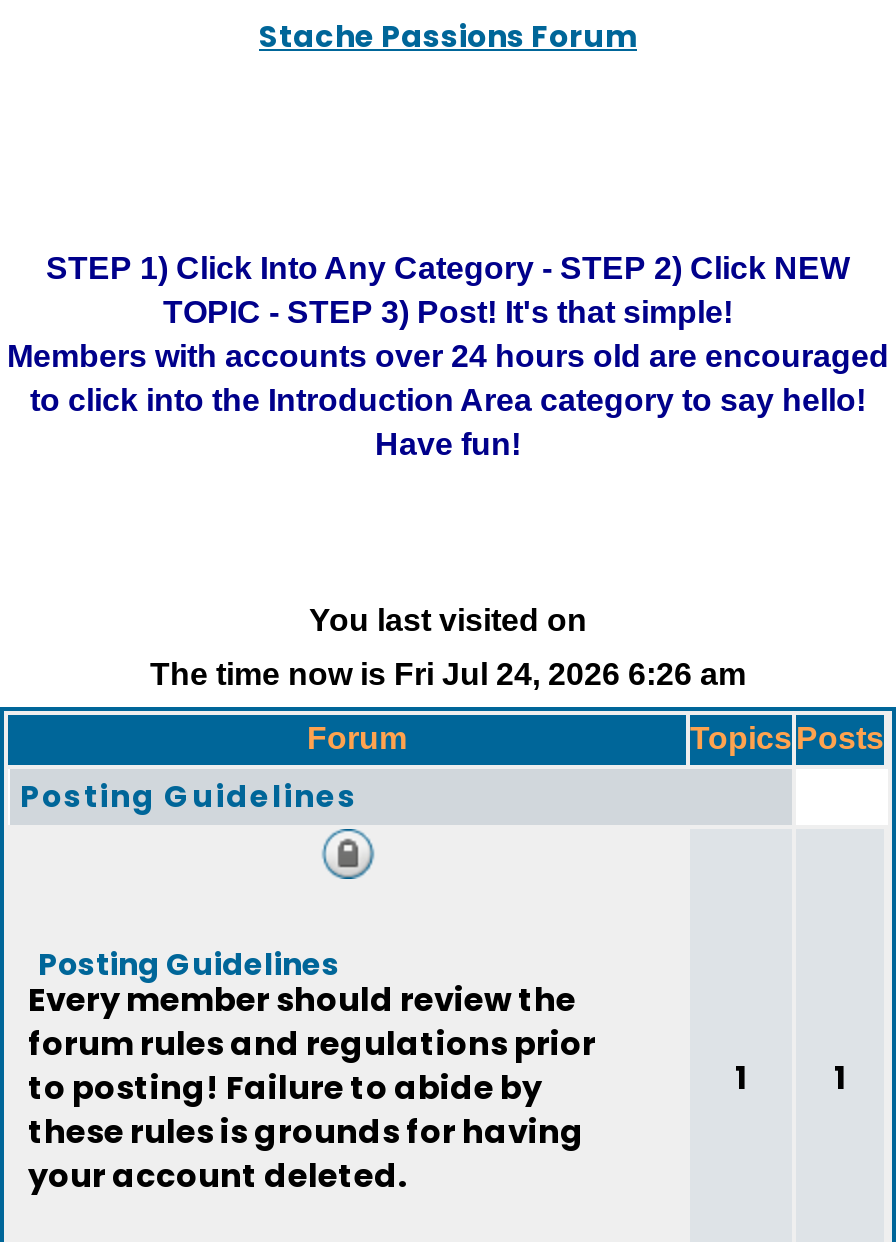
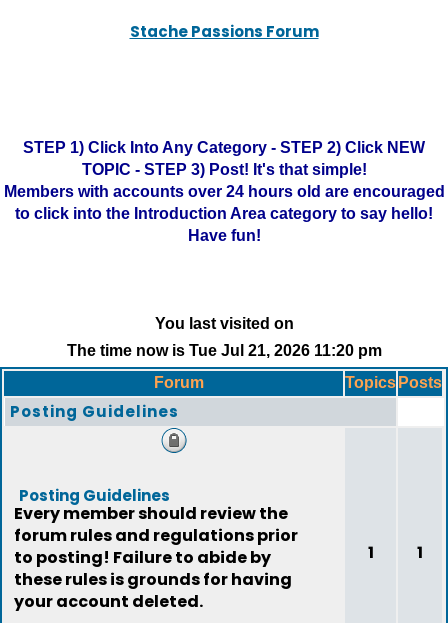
[150,657,746,691] The time now is Fri Jul 24, 2026 6:26 am -> [66,342,381,359] The time now is Tue Jul 21, 2026 11:20 pm

